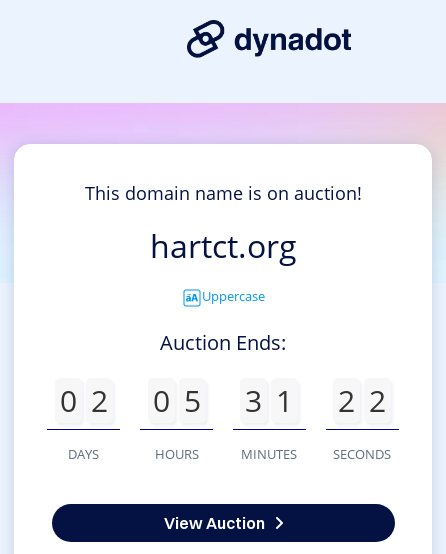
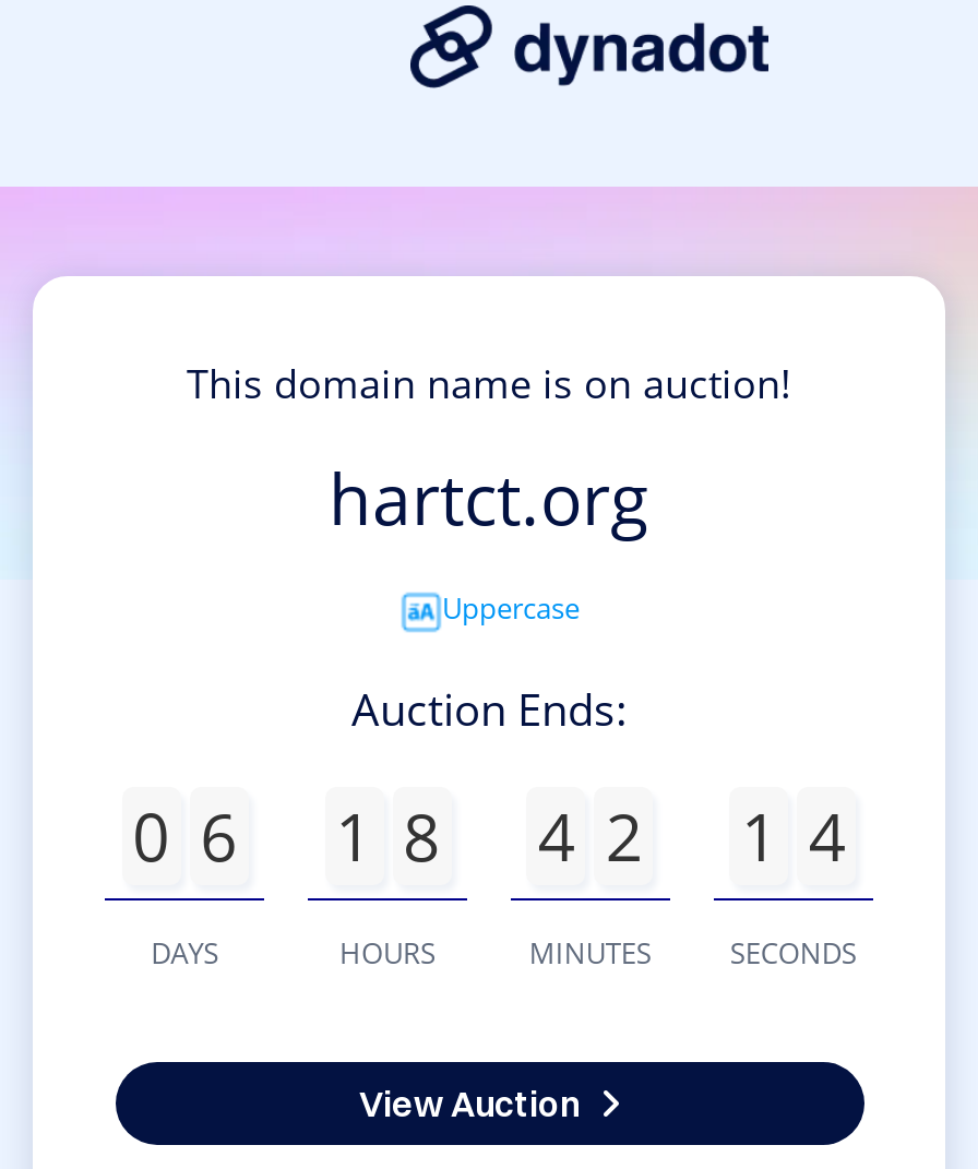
[60,380,108,421] 0 2 -> [132,791,237,881] 0 6
[152,380,200,421] 0 5 -> [335,791,440,881] 1 8
[245,380,293,421] 3 1 -> [538,791,643,881] 4 2
[338,380,386,421] 2 2 -> [741,791,845,881] 1 4

